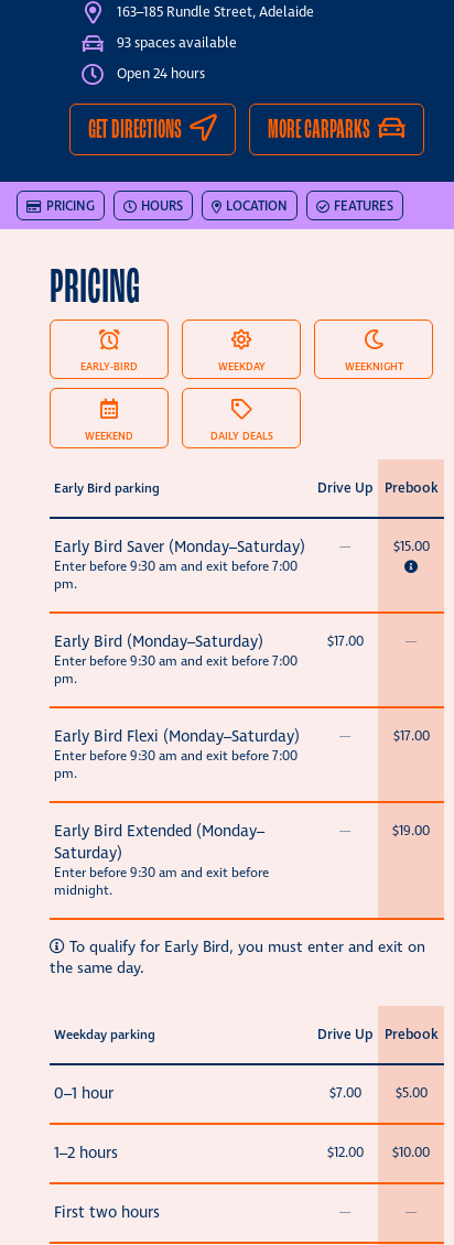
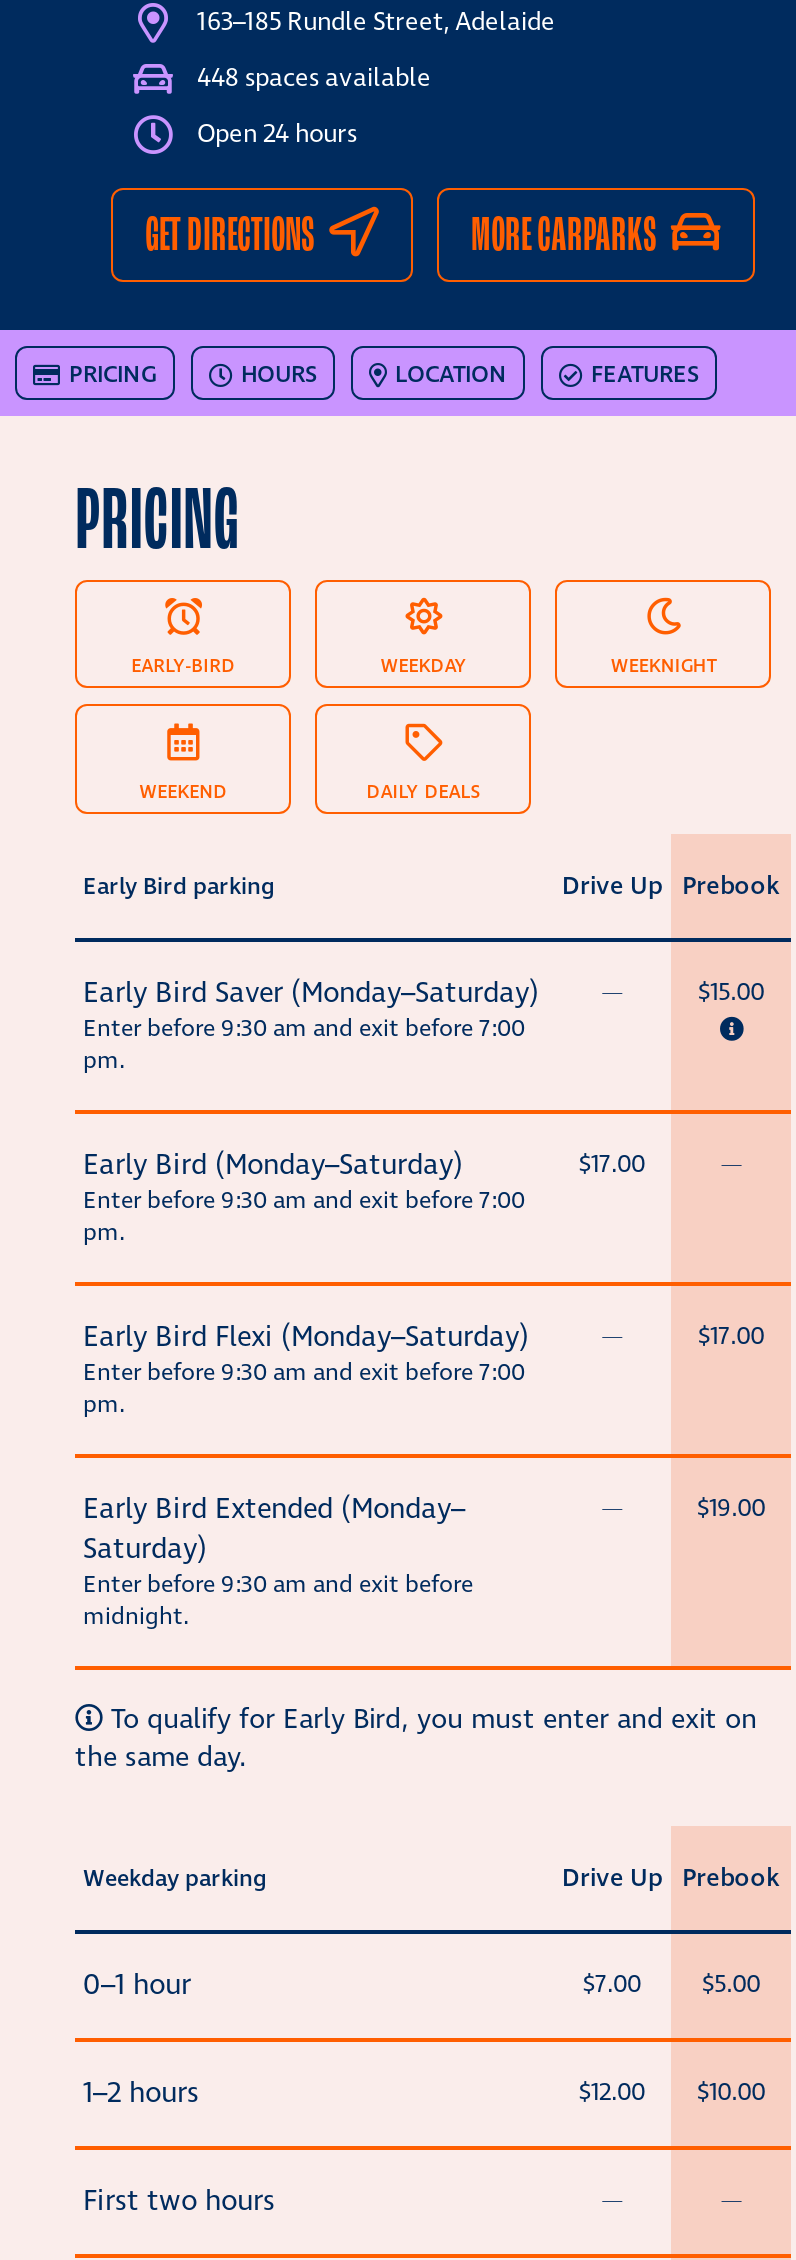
[117,34,237,53] 93 spaces available -> [197,62,431,96] 448 spaces available

